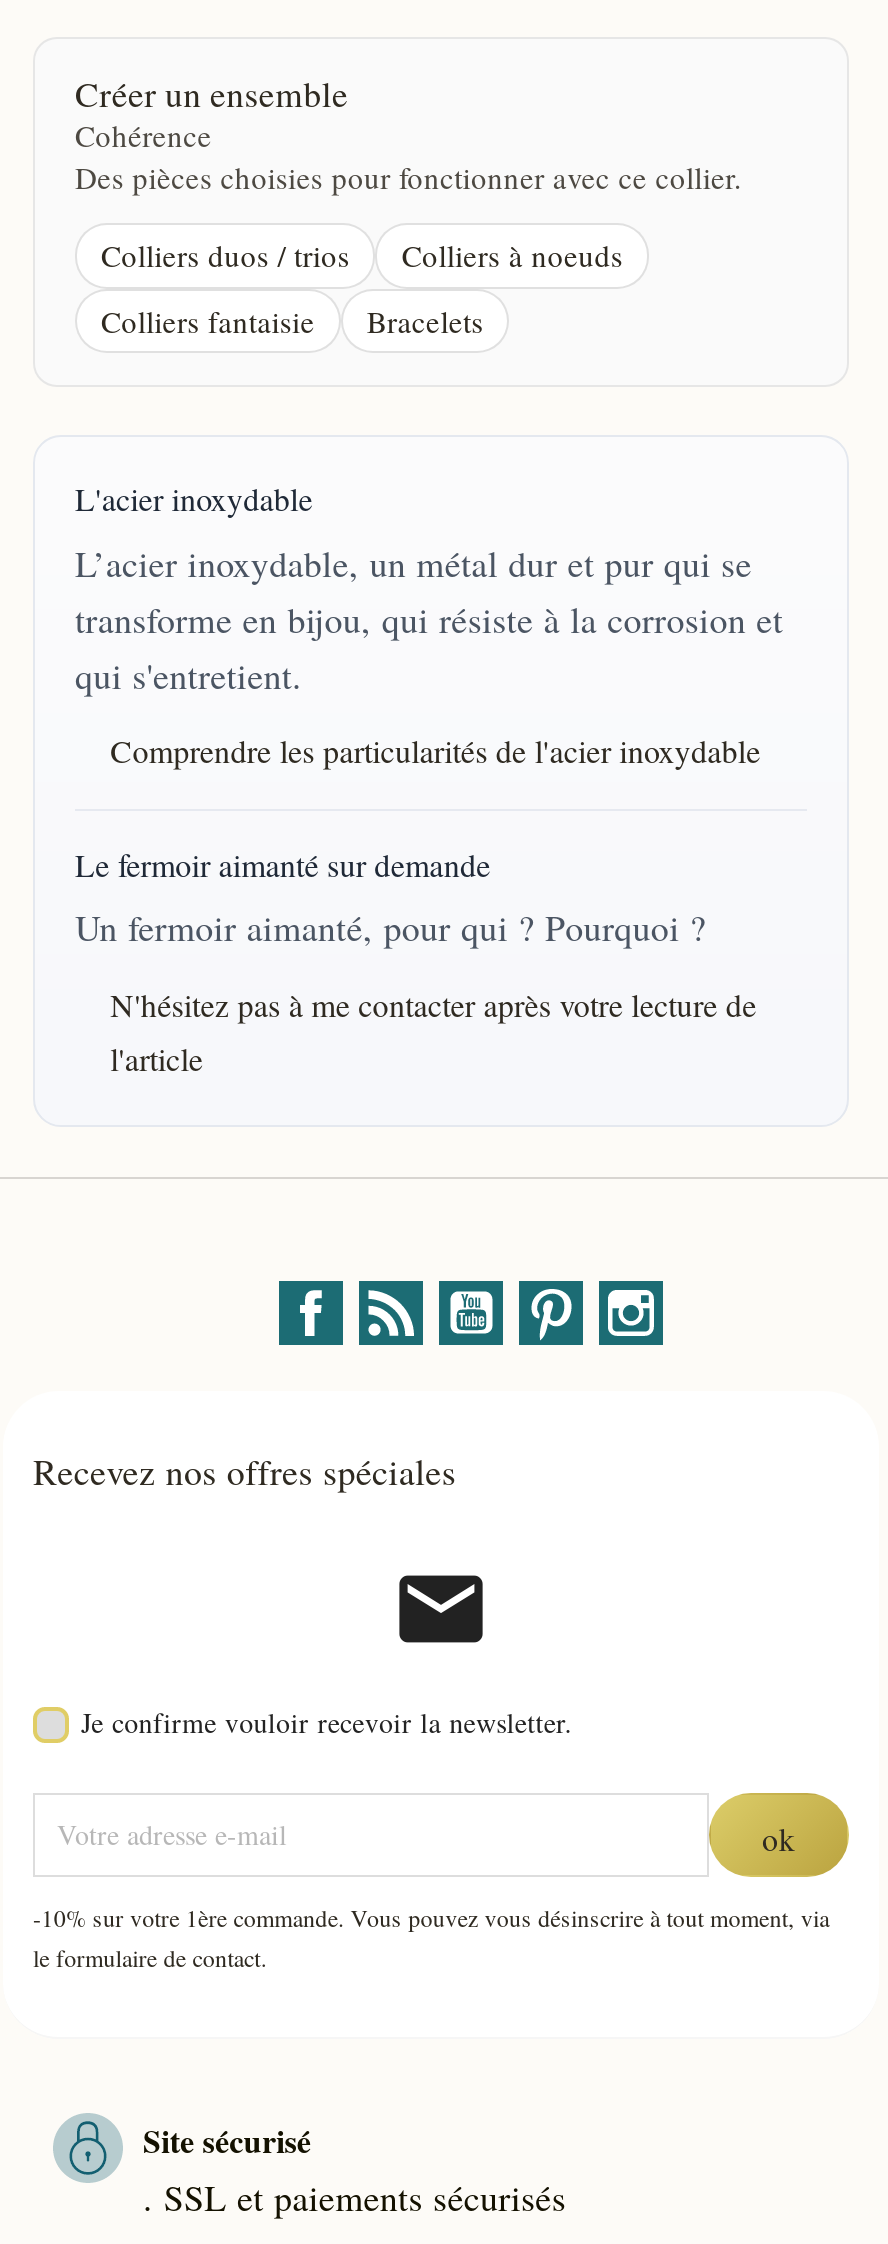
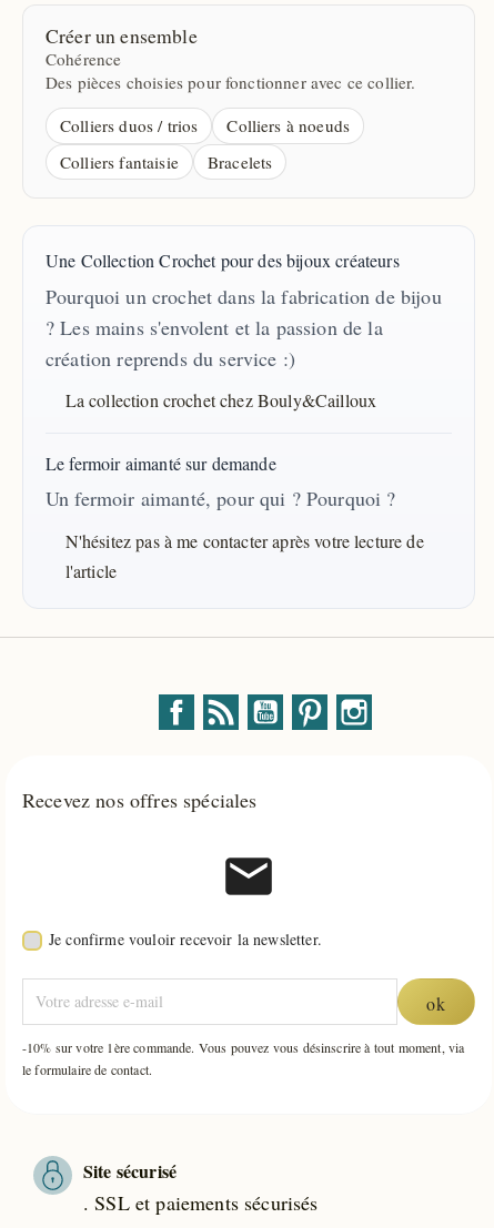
[75,478,783,698] L'acier inoxydable | L’acier inoxydable, un métal dur et pur qui se | transforme en bijou, qui résiste à la corrosion et | qui s'entretient. -> [46,249,441,371] Une Collection Crochet pour des bijoux créateurs | Pourquoi un crochet dans la fabrication de bijou | ? Les mains s'envolent et la passion de la | création reprends du service :)
[110,729,761,771] Comprendre les particularités de l'acier inoxydable -> [65,388,377,411] La collection crochet chez Bouly&Cailloux

